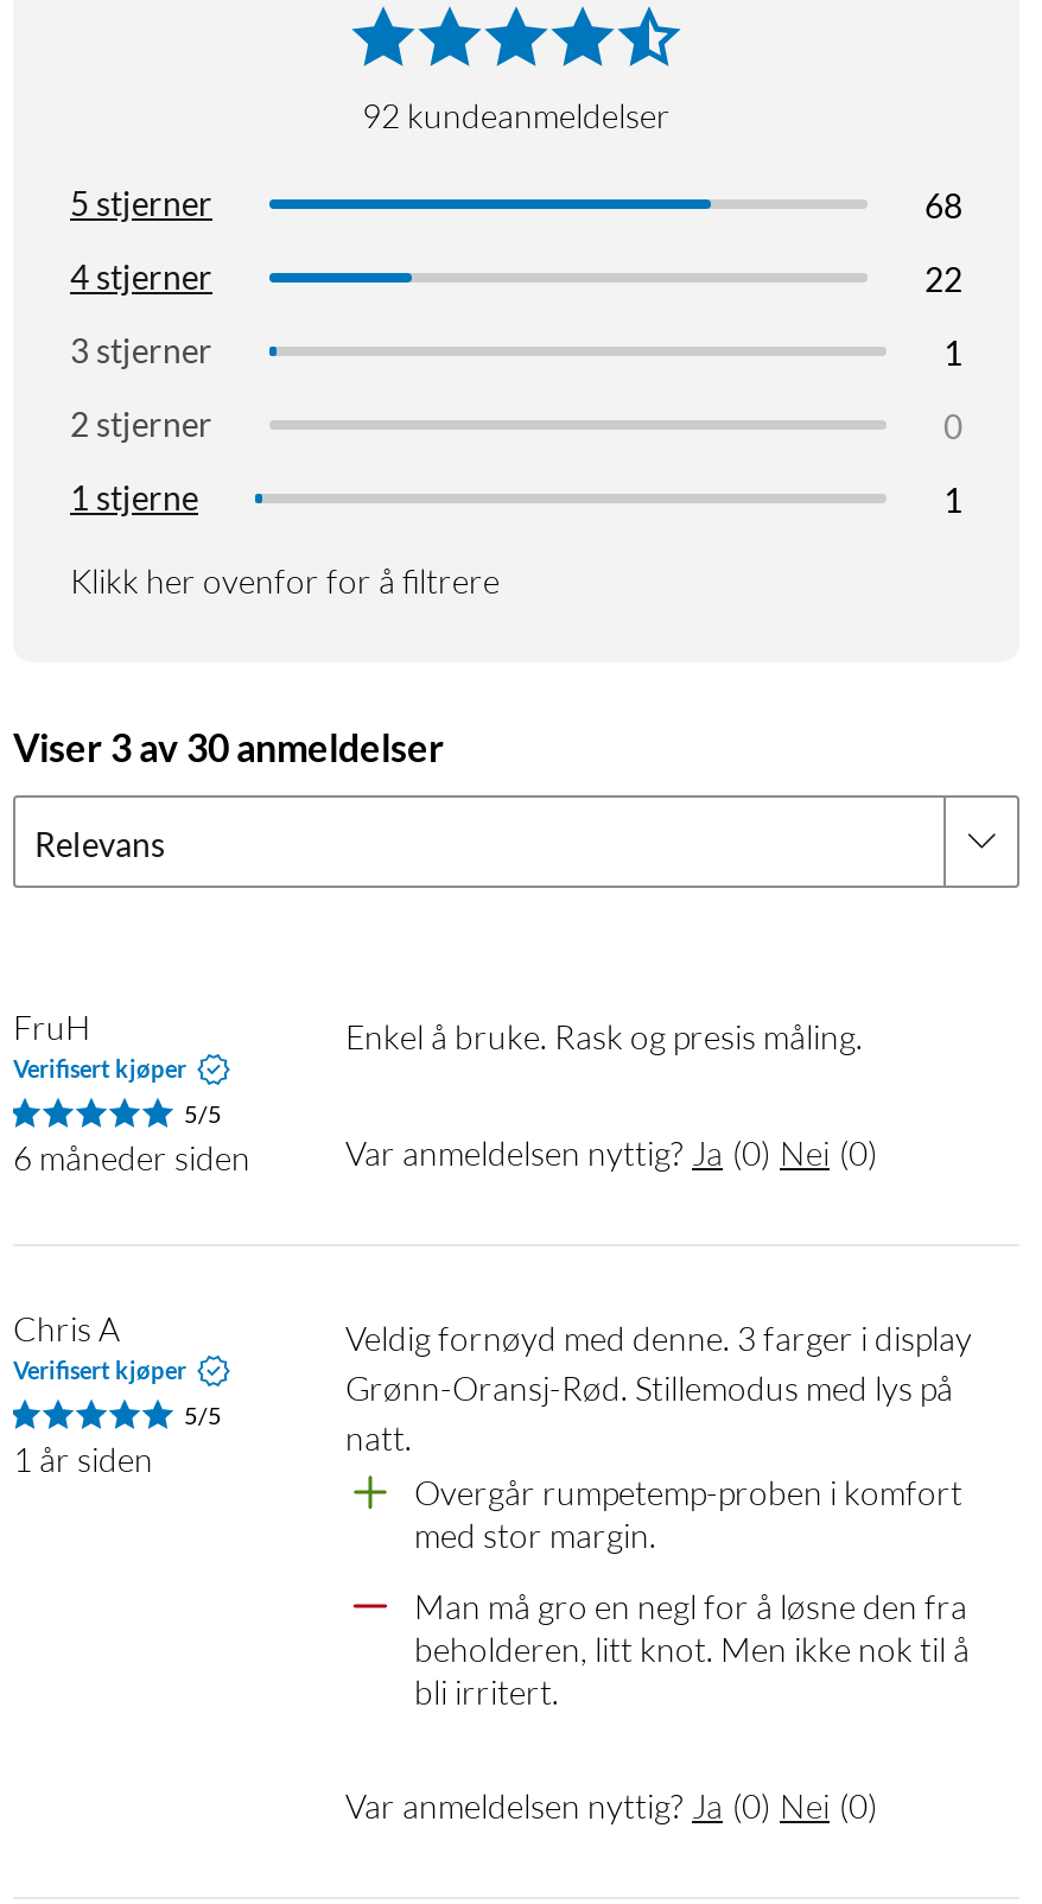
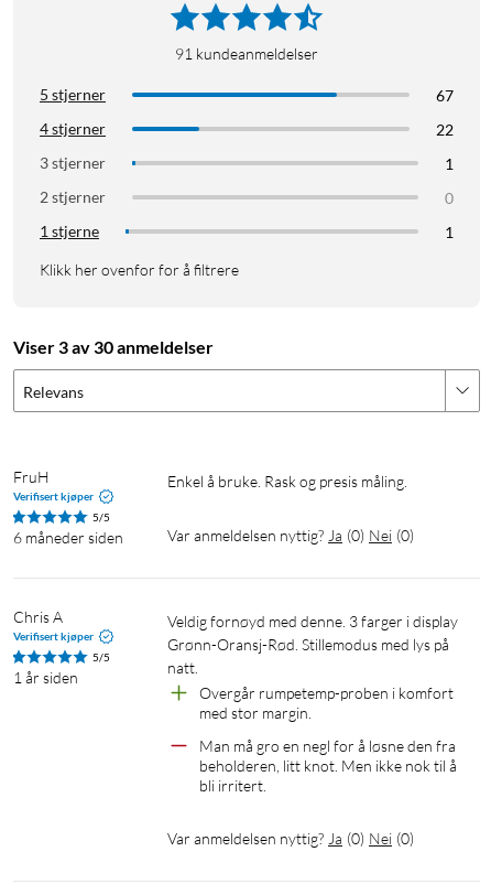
[362,94,671,134] 92 kundeanmeldelser -> [175,44,318,62] 91 kundeanmeldelser
[925,184,962,225] 68 -> [436,86,454,104] 67

